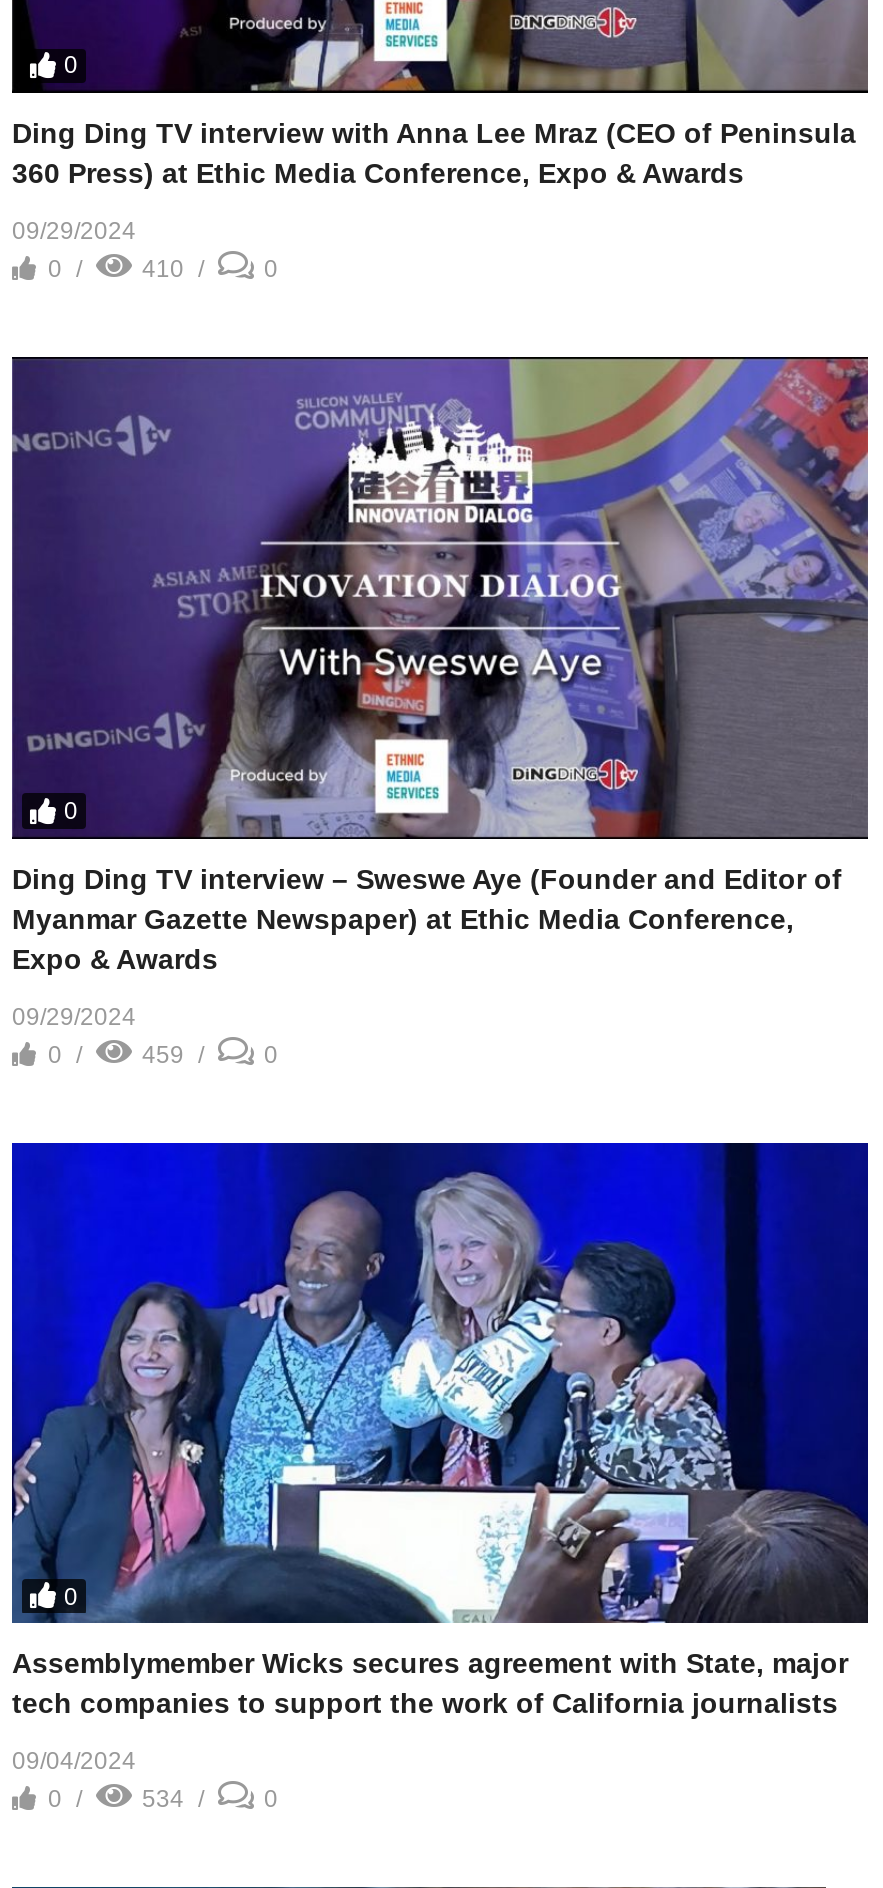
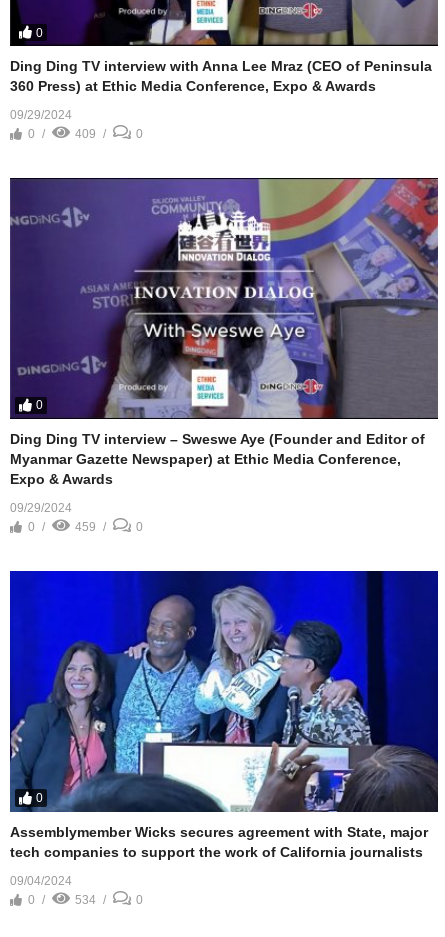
[142,254,184,282] 410 -> [75,127,96,141] 409

